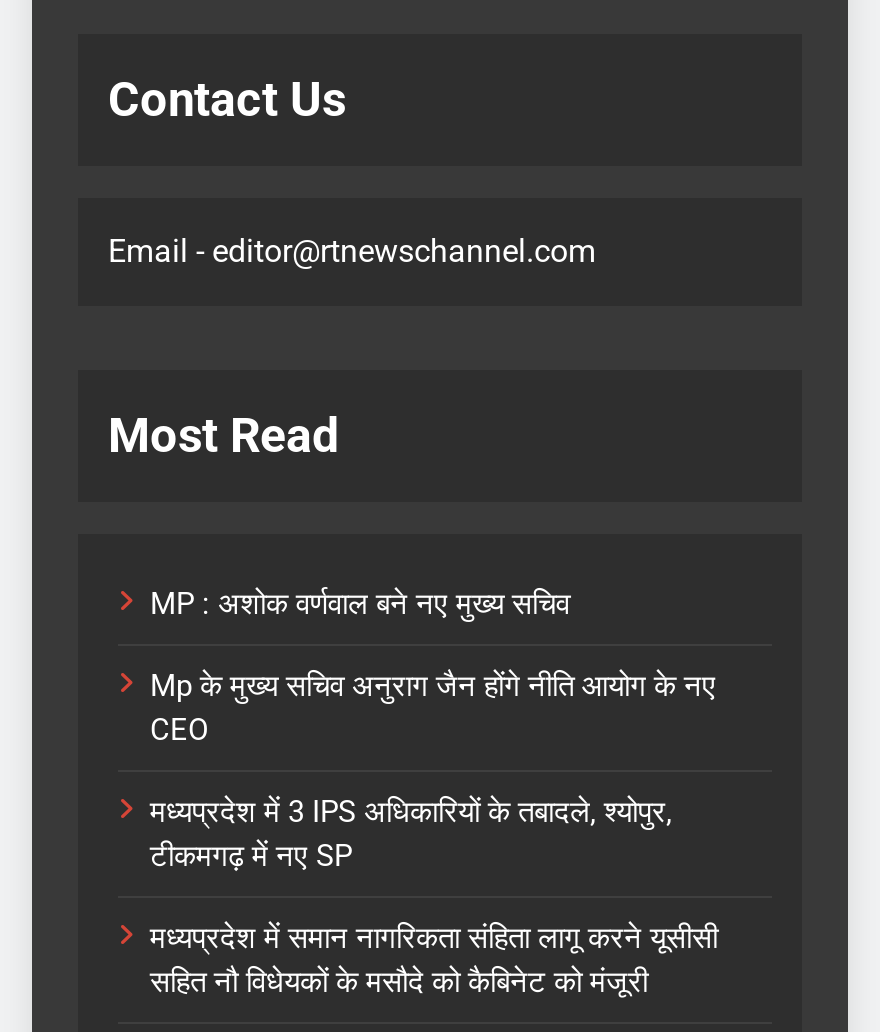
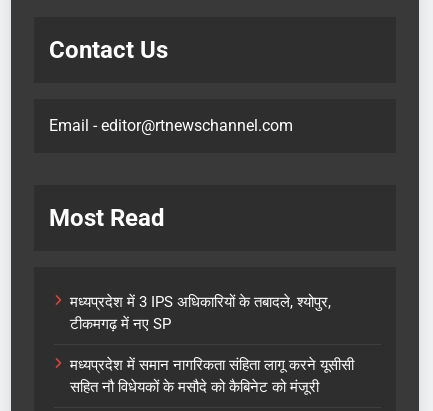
[150,585,716,747] MP : अशोक वर्णवाल बने नए मुख्य सचिव | Mp के मुख्य सचिव अनुराग जैन होंगे नीति आयोग के नए | CEO -> none

